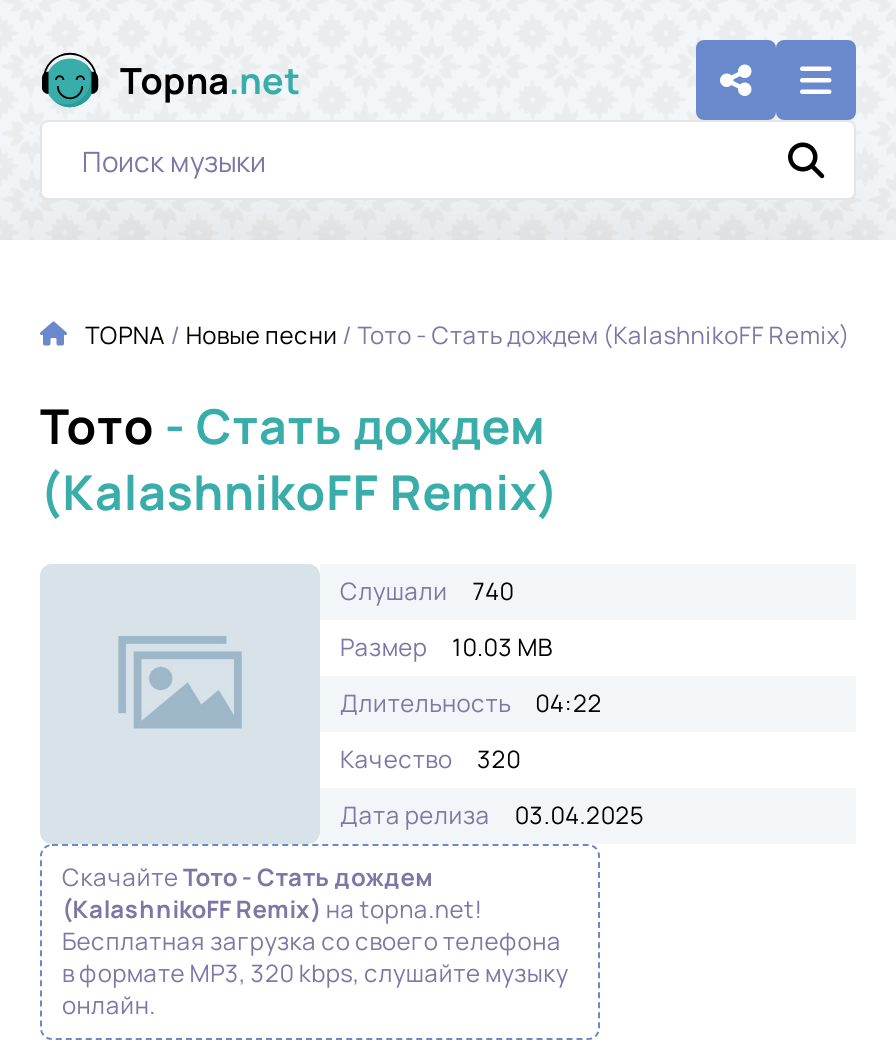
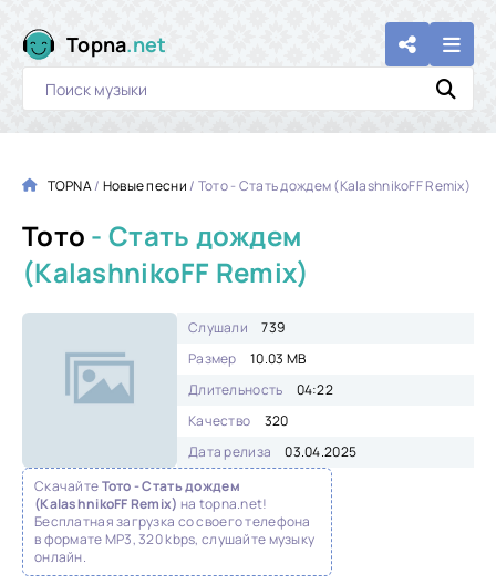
[340,574,514,608] Слушали 740 -> [188,318,285,337] Слушали 739

